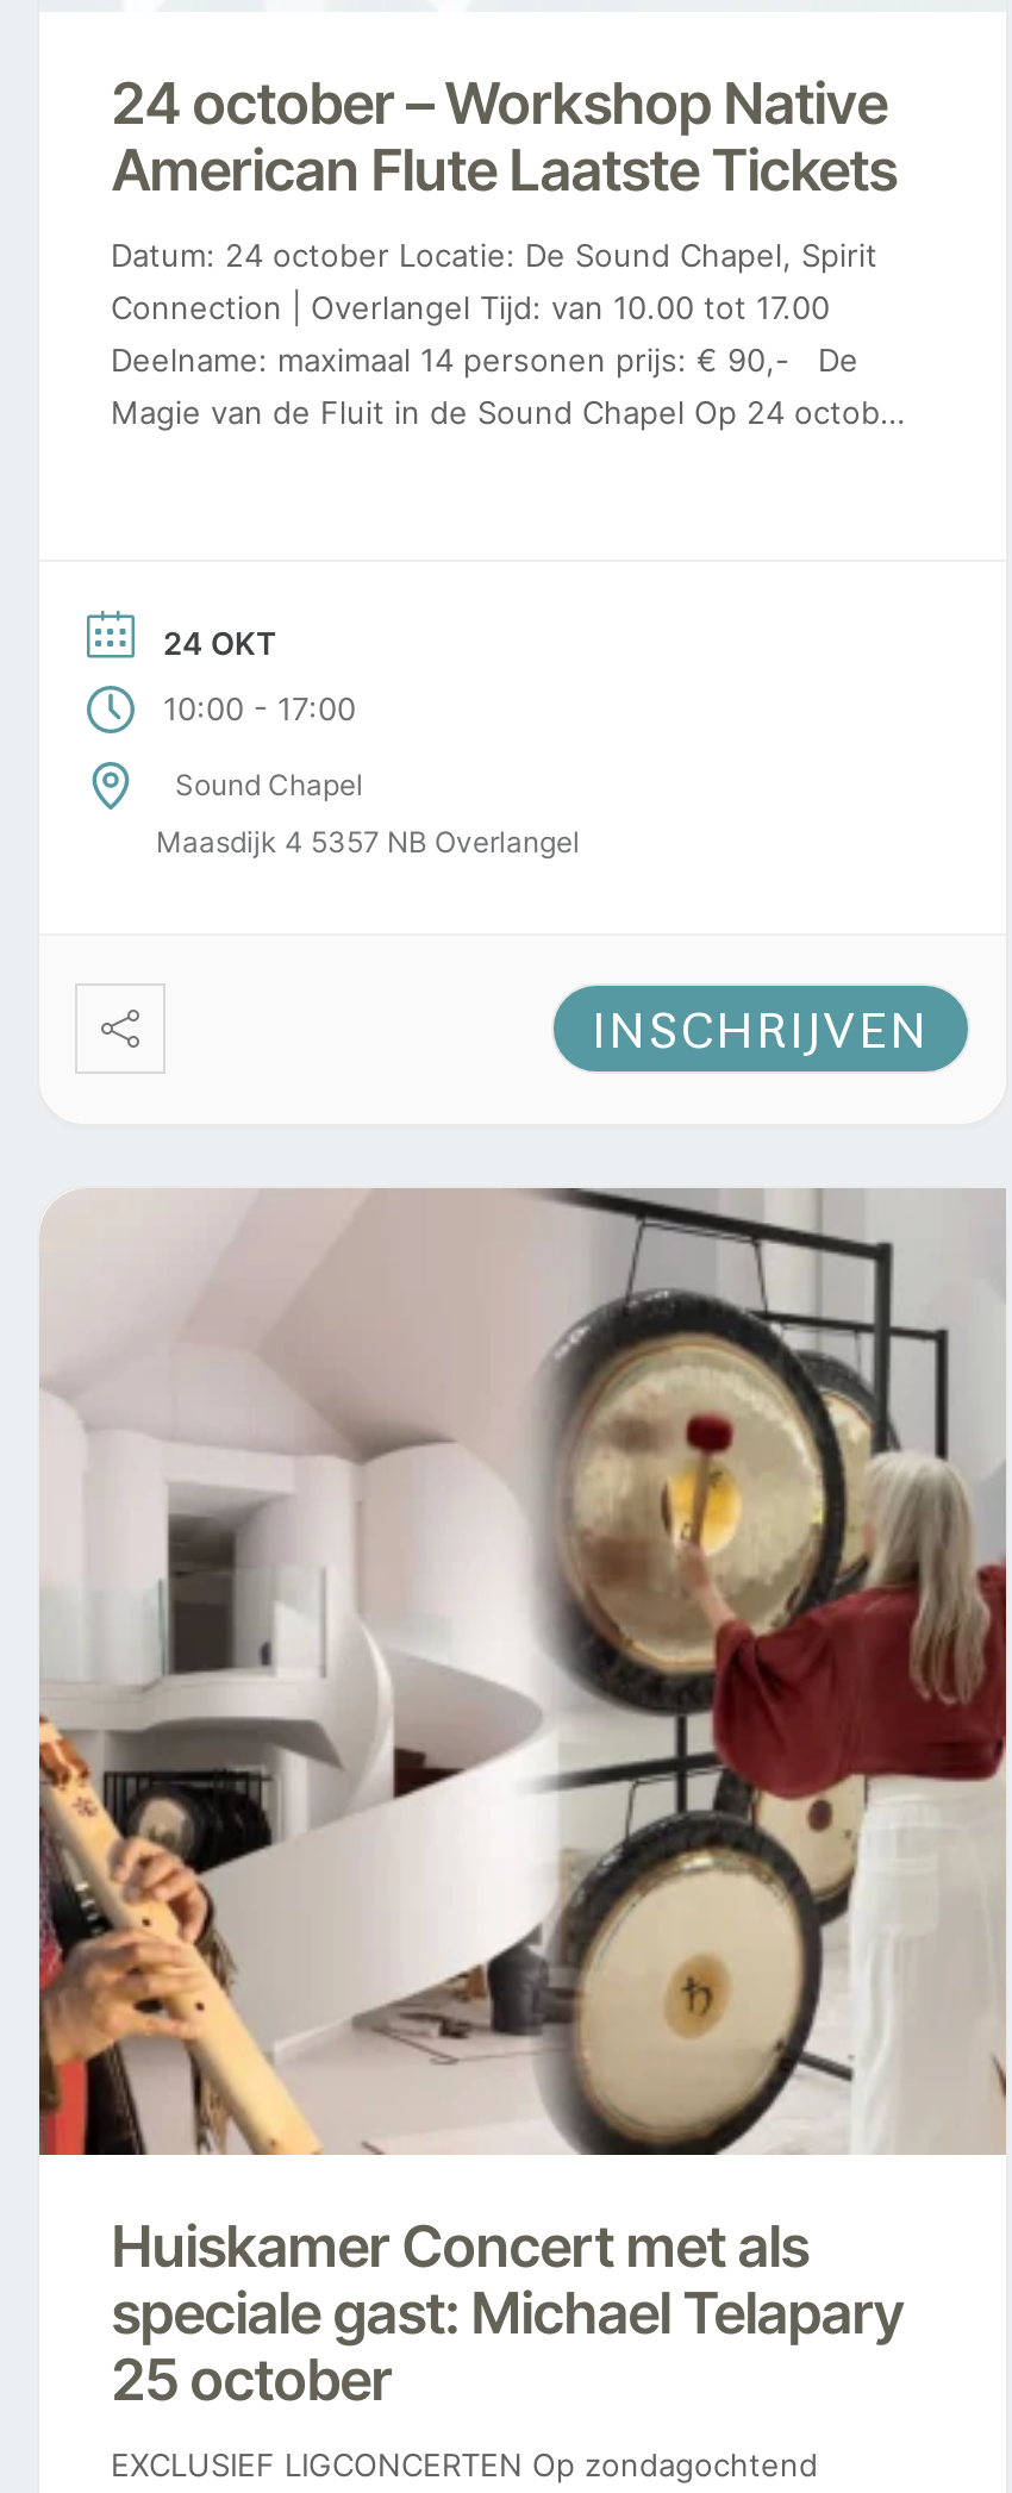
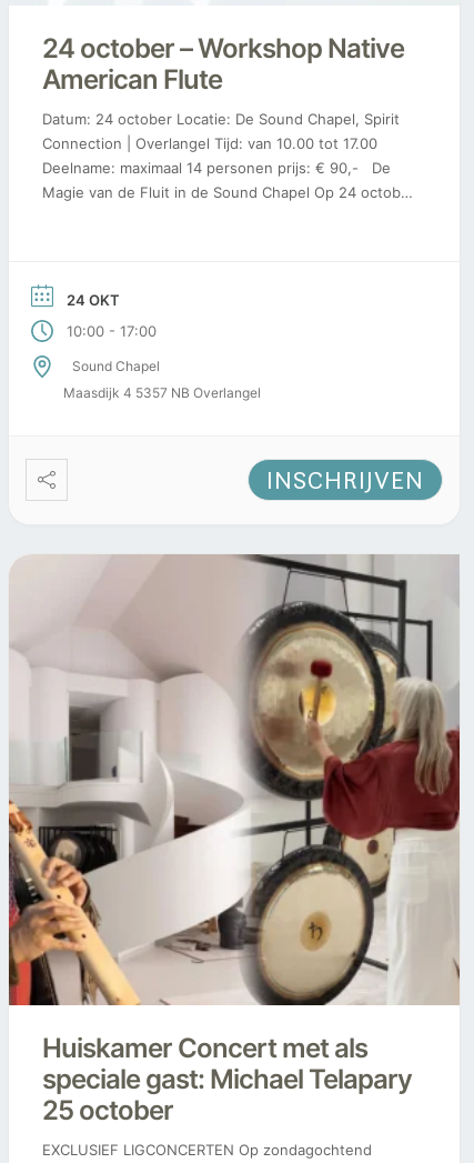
[111,136,897,205] American Flute Laatste Tickets -> [42,63,222,96] American Flute

